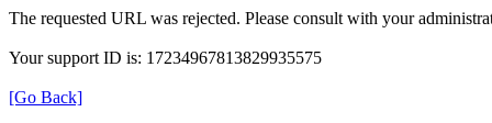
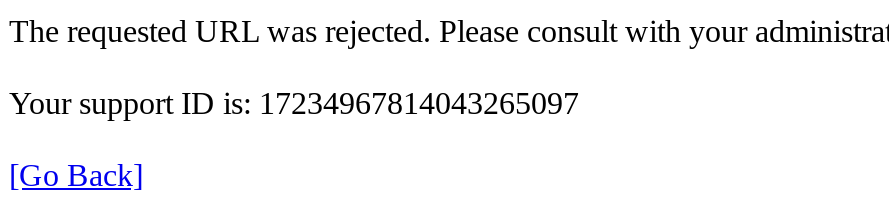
[9,48,322,67] Your support ID is: 17234967813829935575 -> [9,86,579,120] Your support ID is: 17234967814043265097

